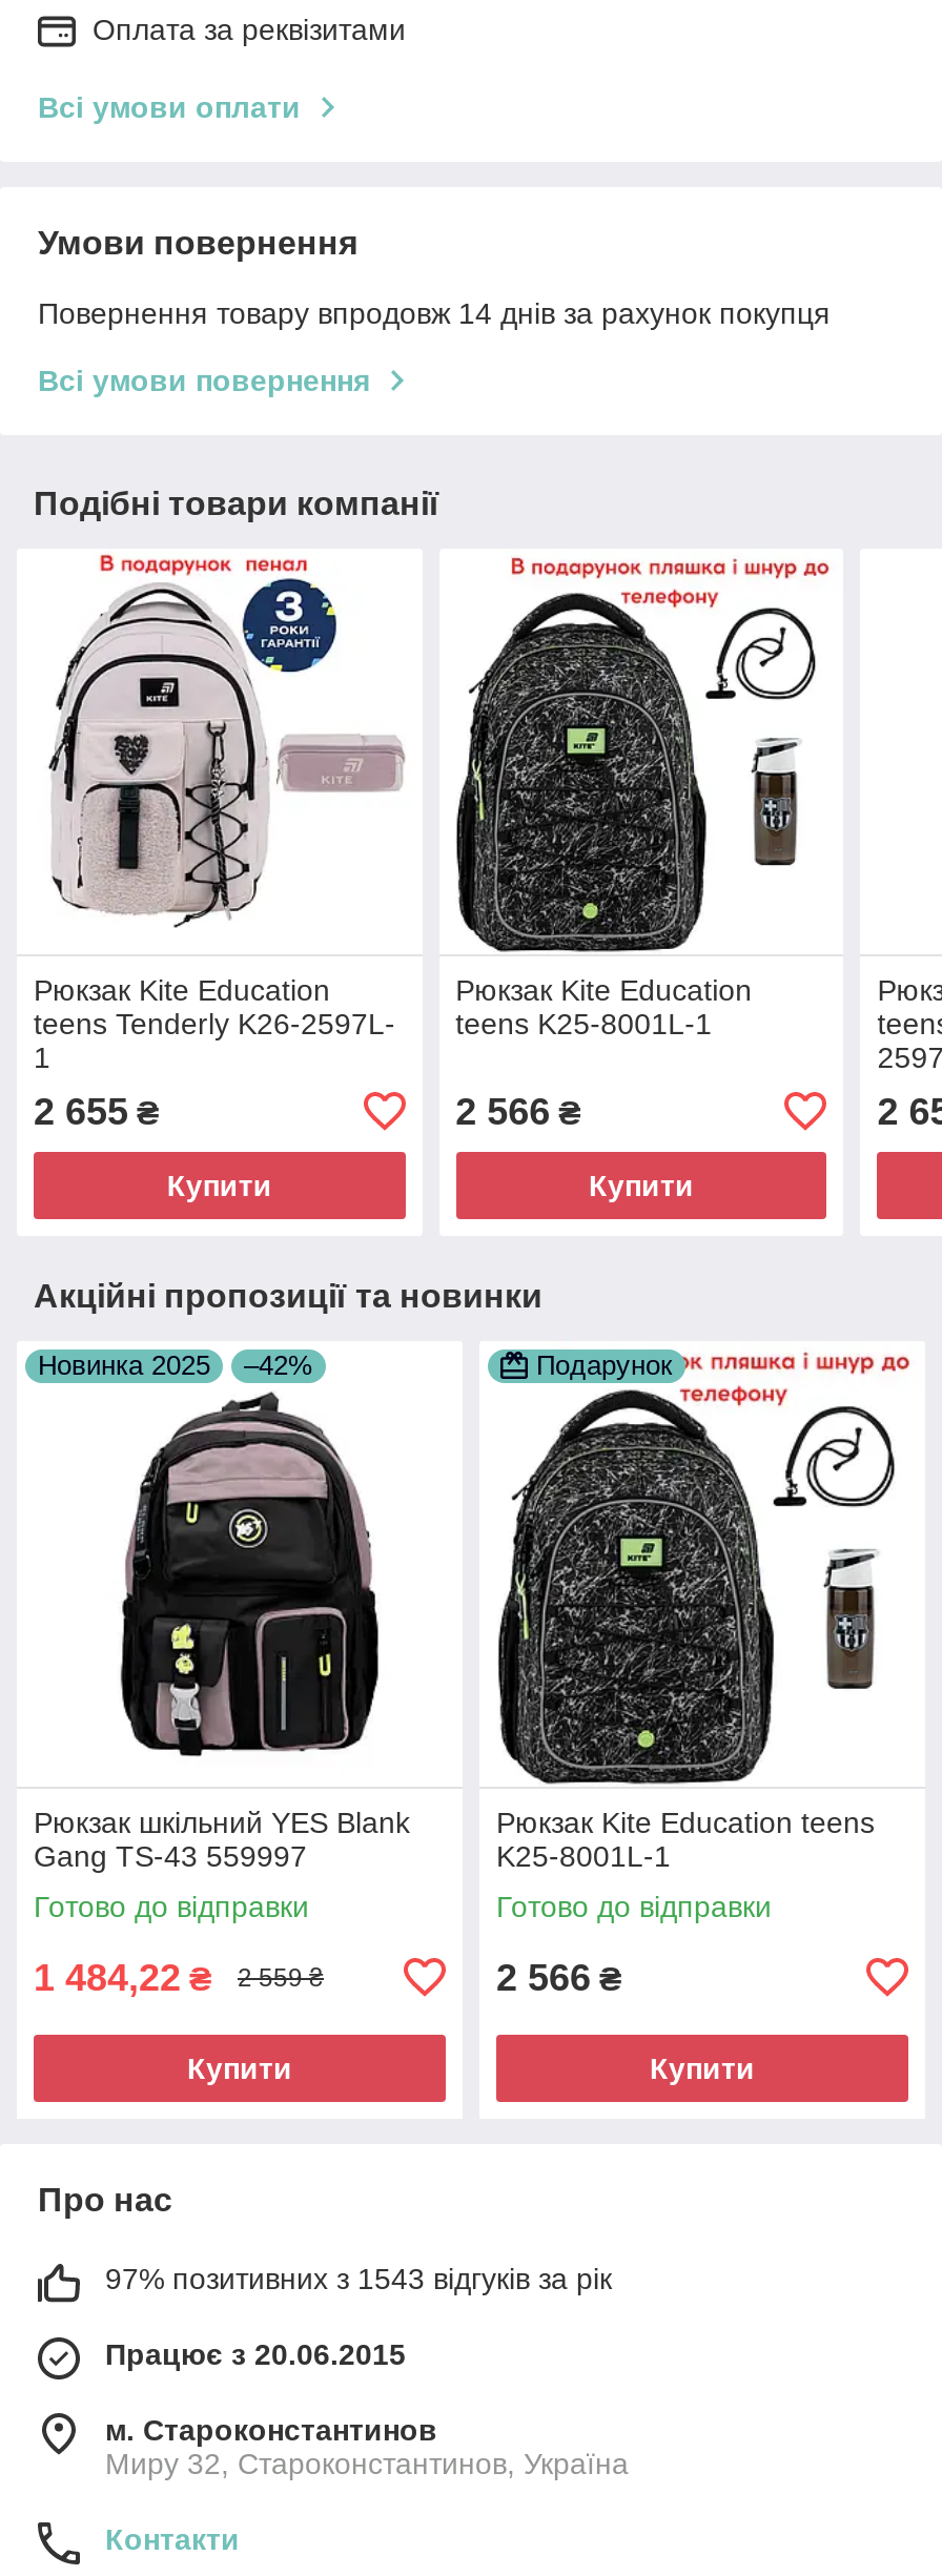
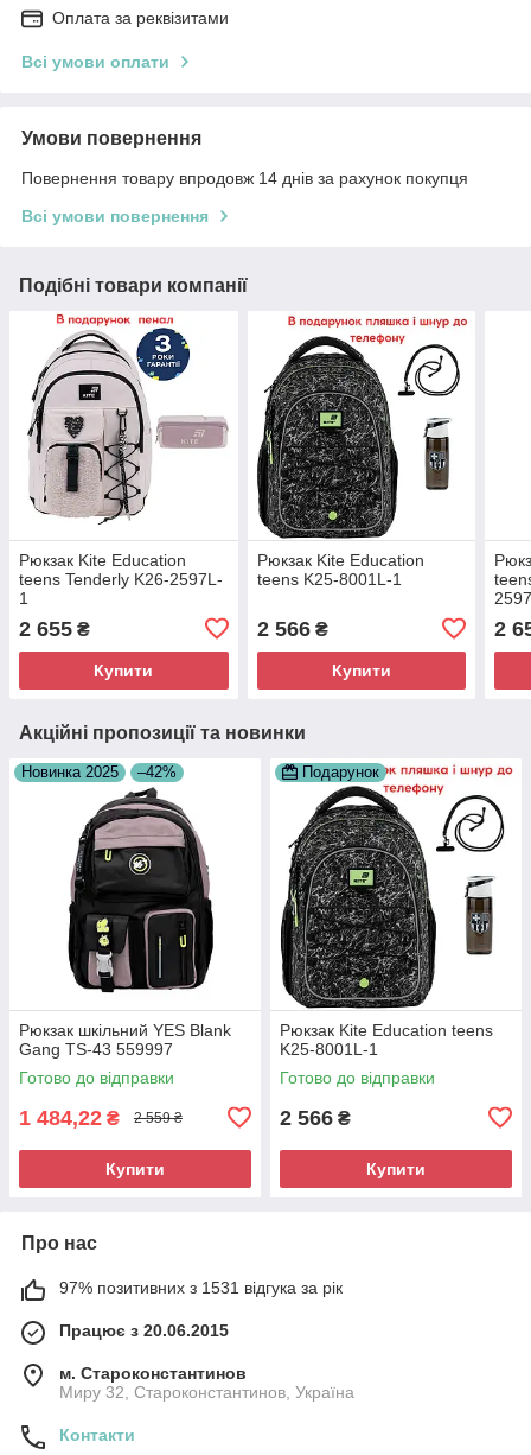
[105,2261,612,2295] 97% позитивних з 1543 відгуків за рік -> [59,1278,343,1297] 97% позитивних з 1531 відгука за рік

